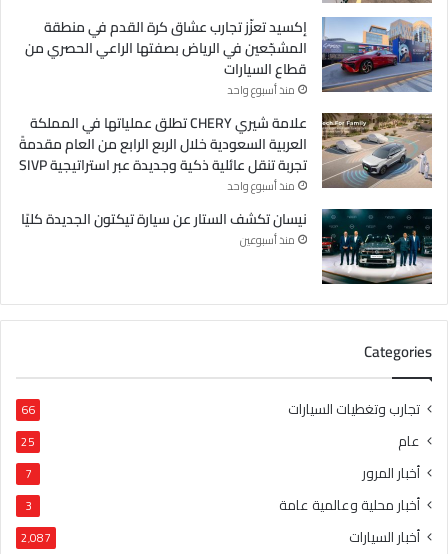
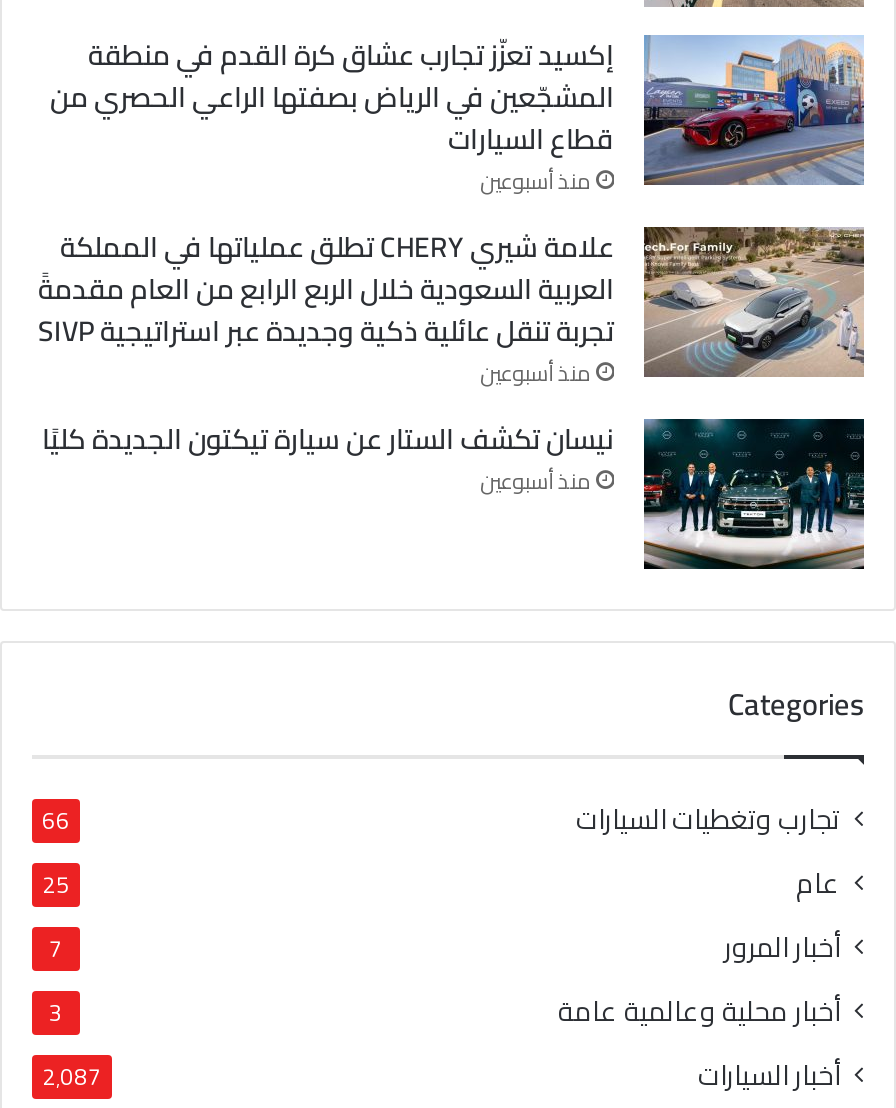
[227,80,295,100] منذ أسبوع واحد -> [480,161,590,201] منذ أسبوعين
[227,176,295,196] منذ أسبوع واحد -> [480,353,590,393] منذ أسبوعين

